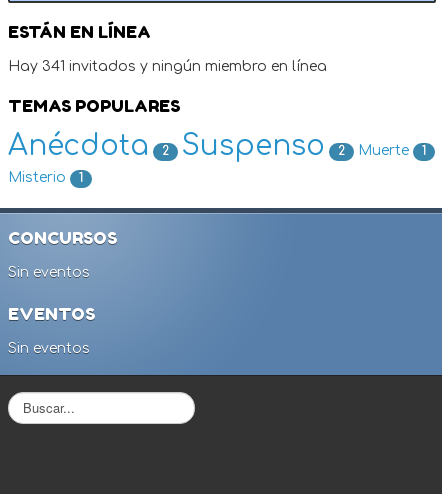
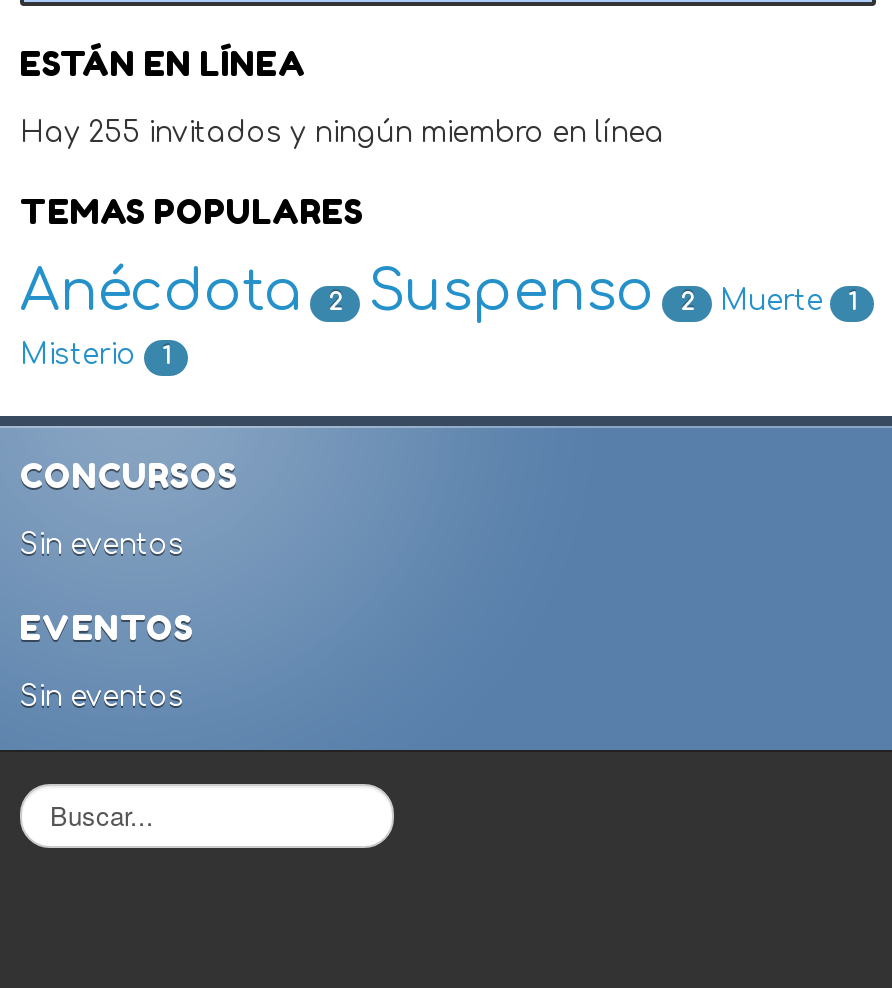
[8,59,327,74] Hay 341 invitados y ningún miembro en línea -> [20,118,664,148] Hay 255 invitados y ningún miembro en línea

